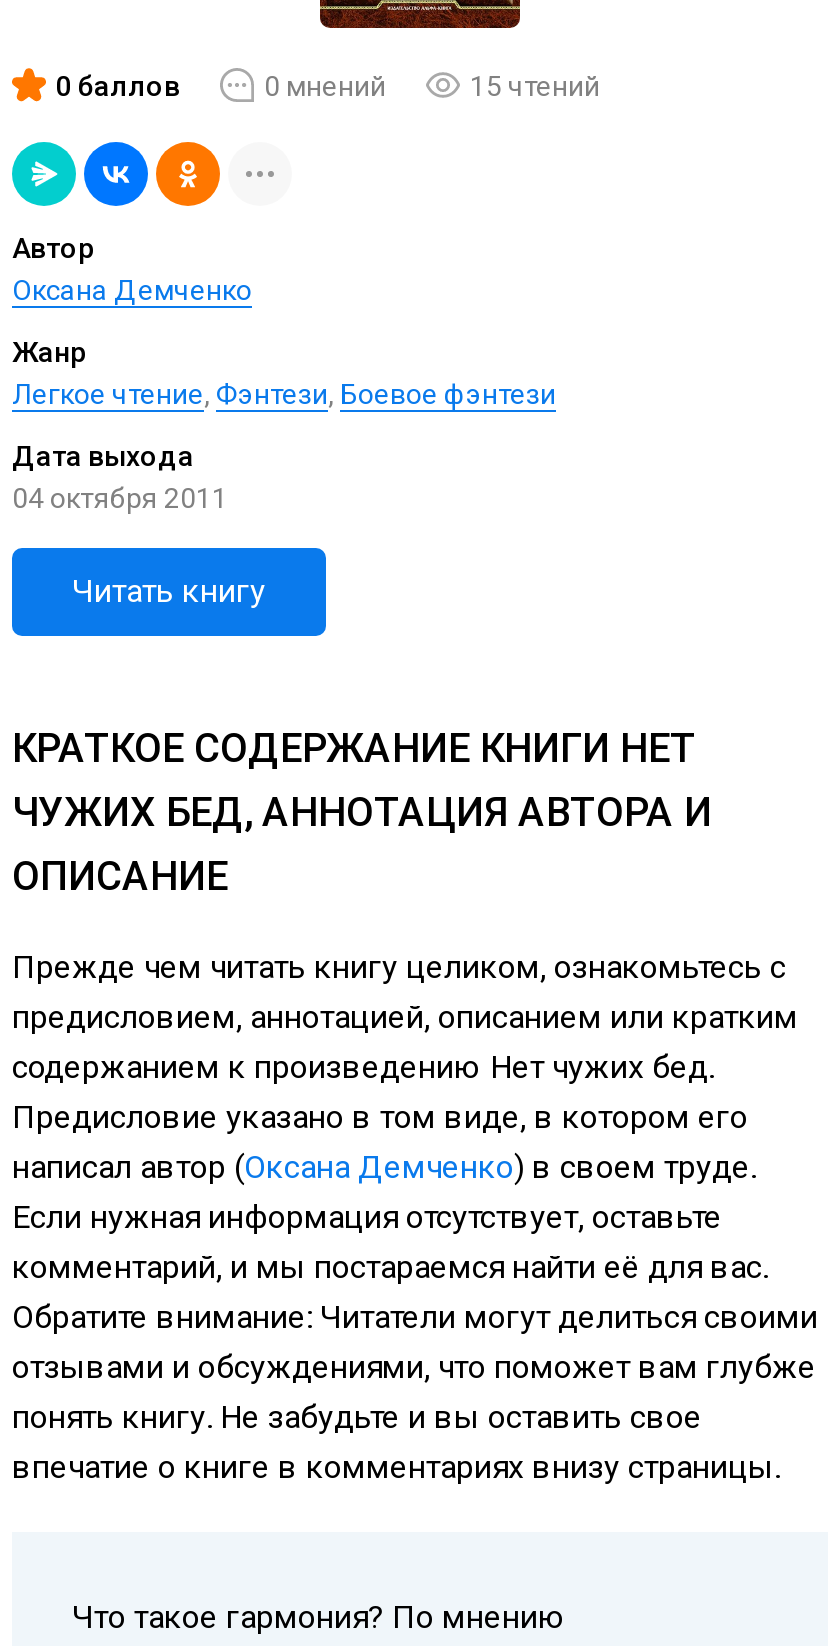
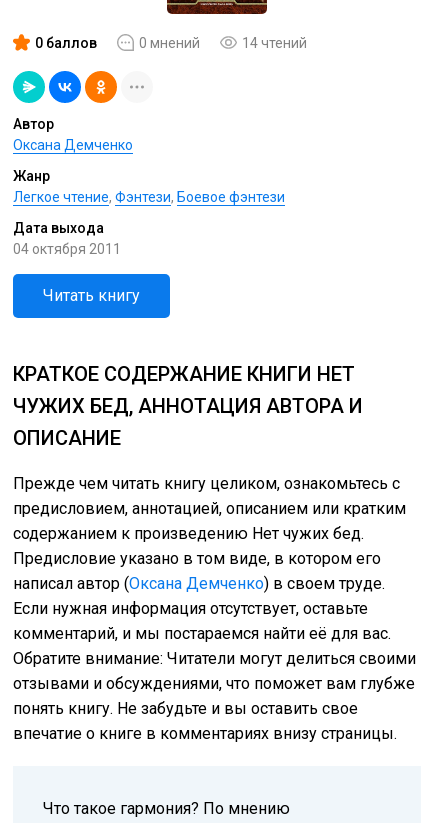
[470,69,600,101] 15 чтений -> [242,34,307,50] 14 чтений

